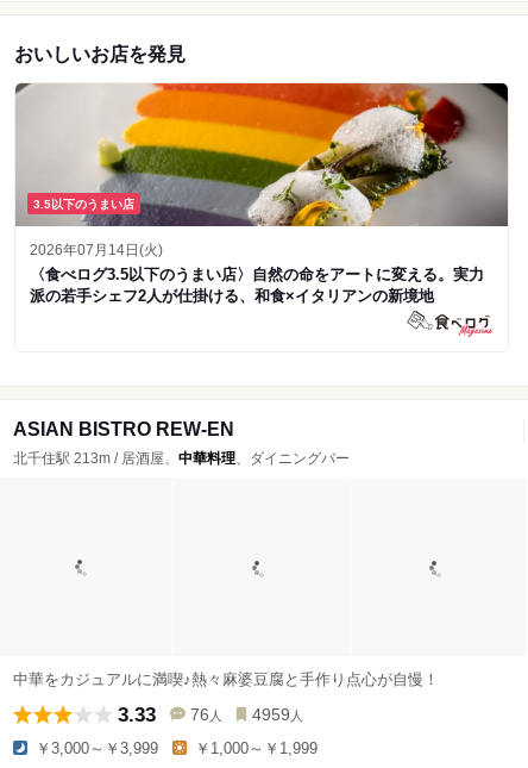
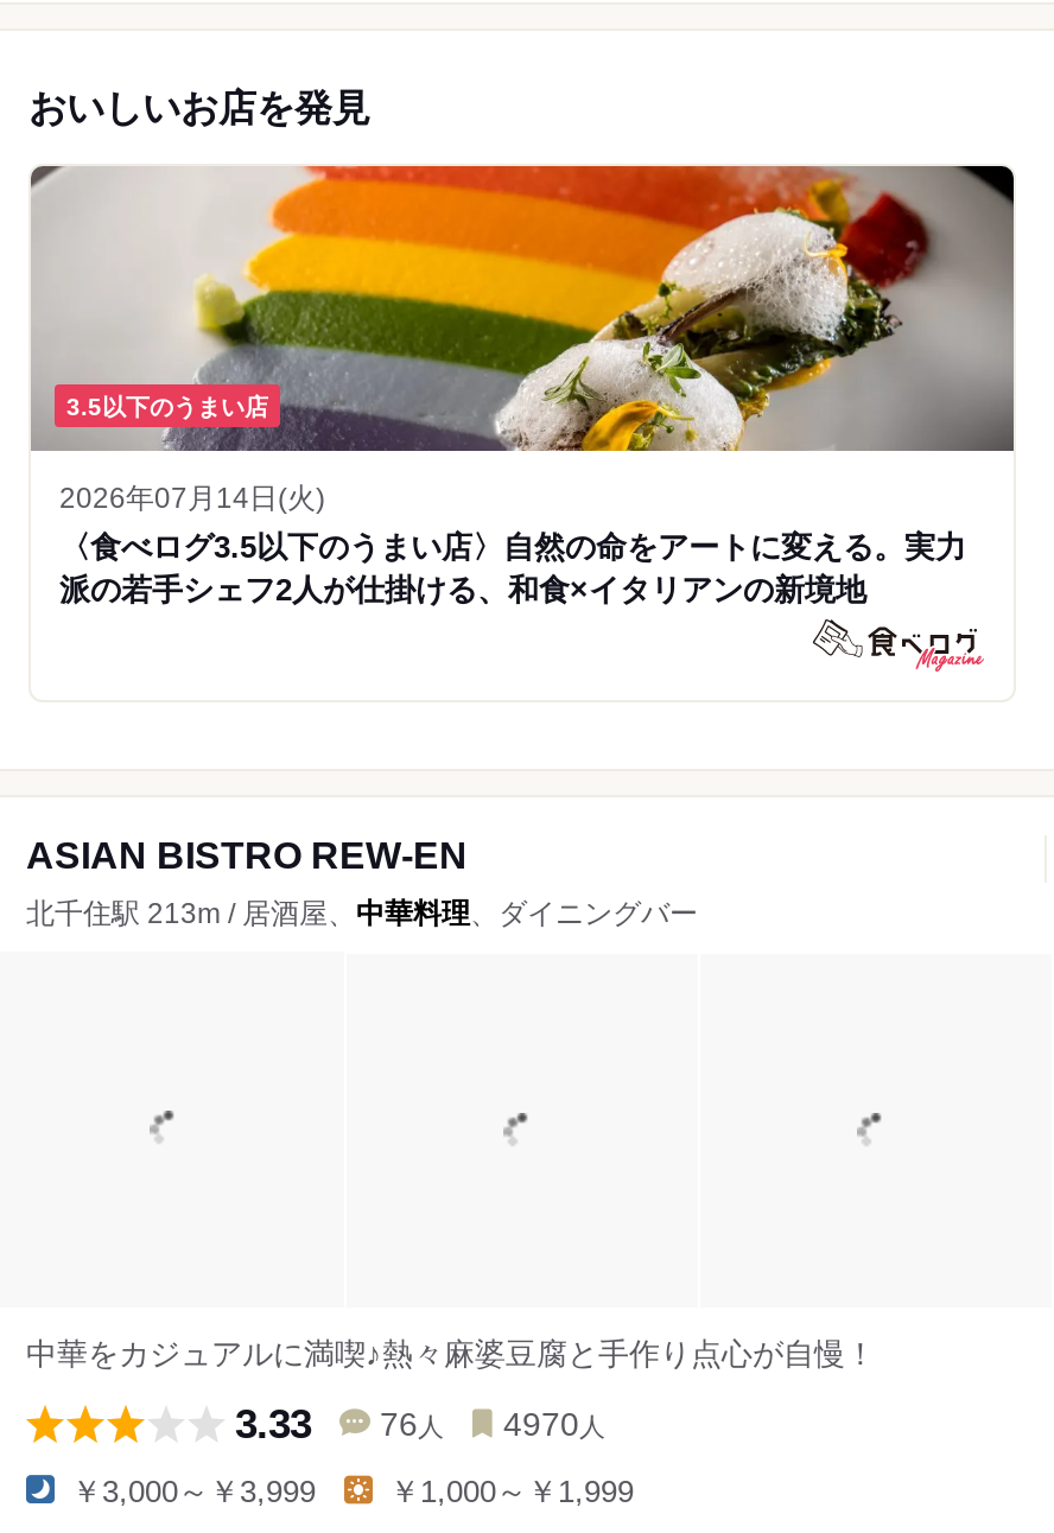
[118,703,303,727] 3.33 76人 4959人 -> [235,1401,605,1449] 3.33 76人 4970人

